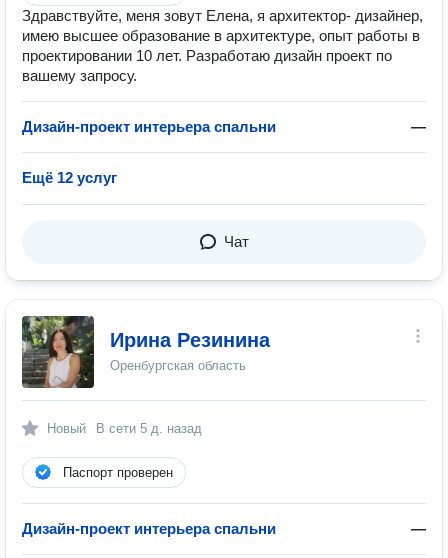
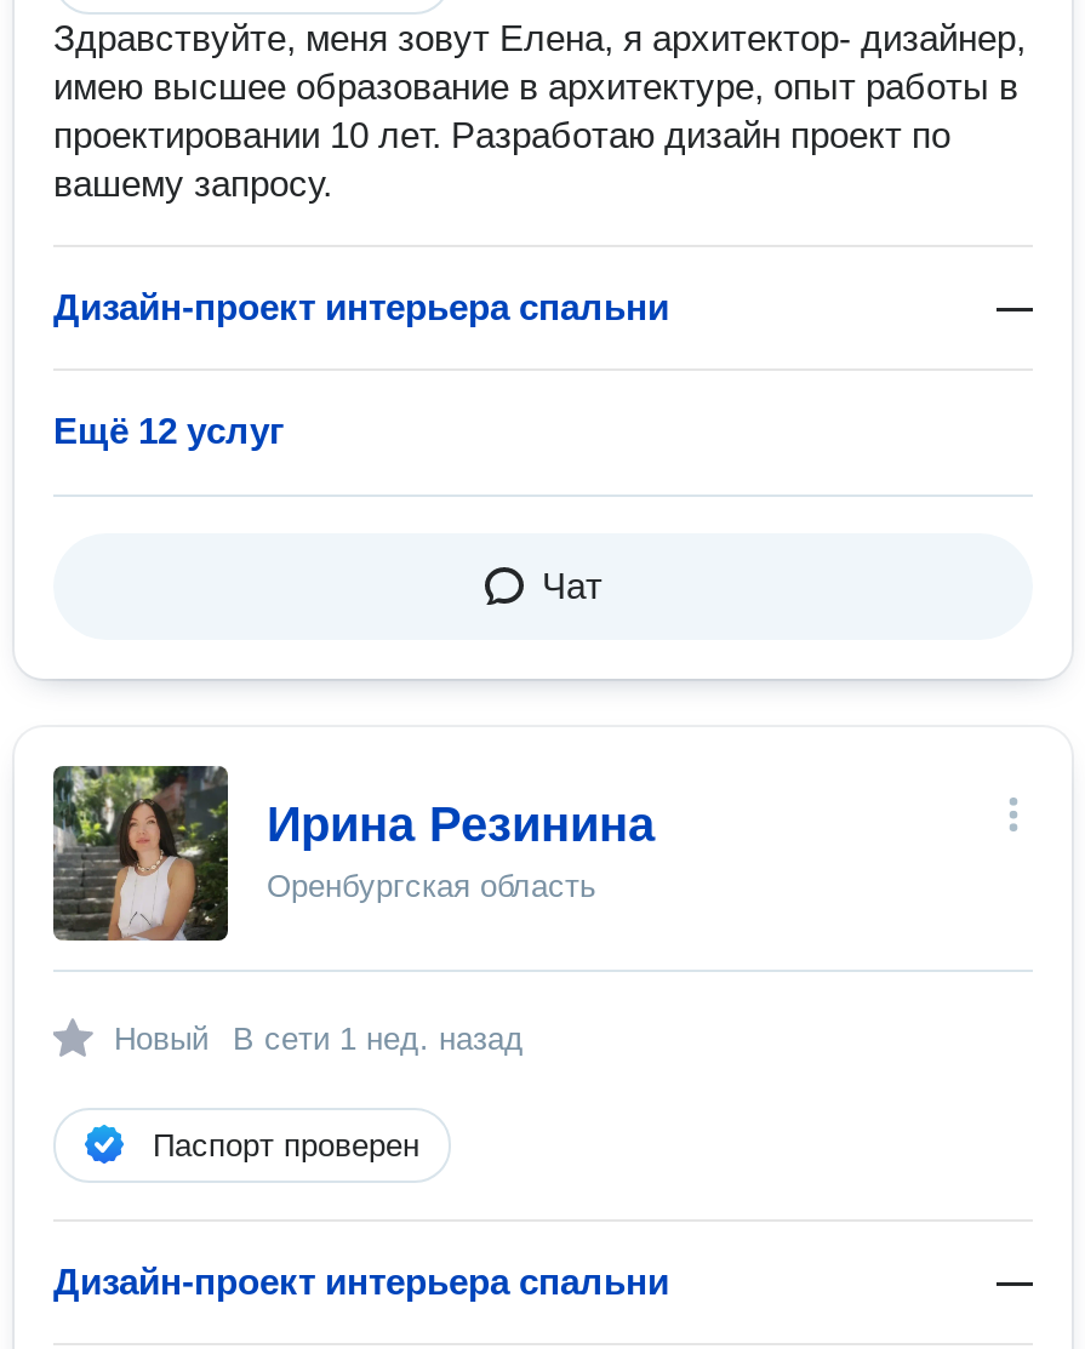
[96,421,202,436] В сети 5 д. назад -> [233,1021,524,1057] В сети 1 нед. назад

